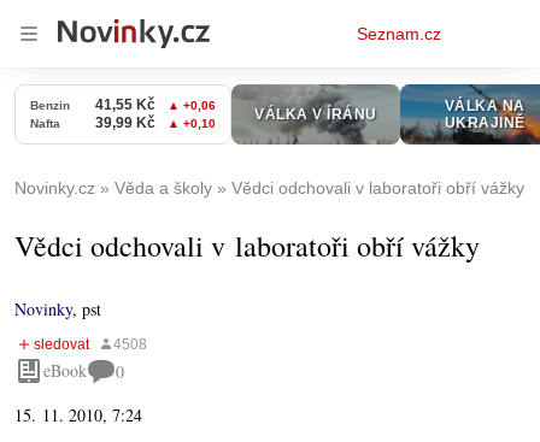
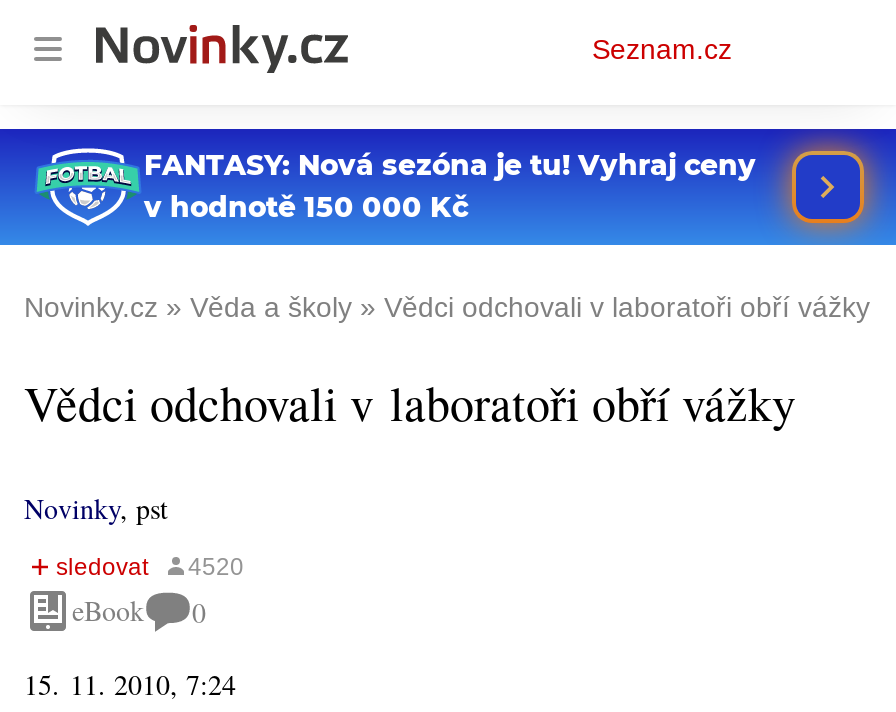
[4,82,536,151] [image] -> [6,127,890,247] [image]

